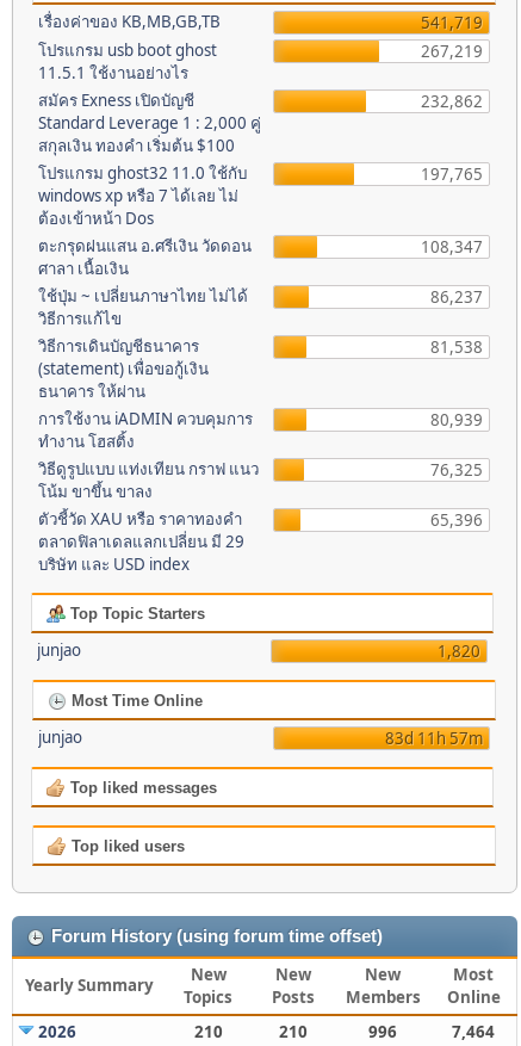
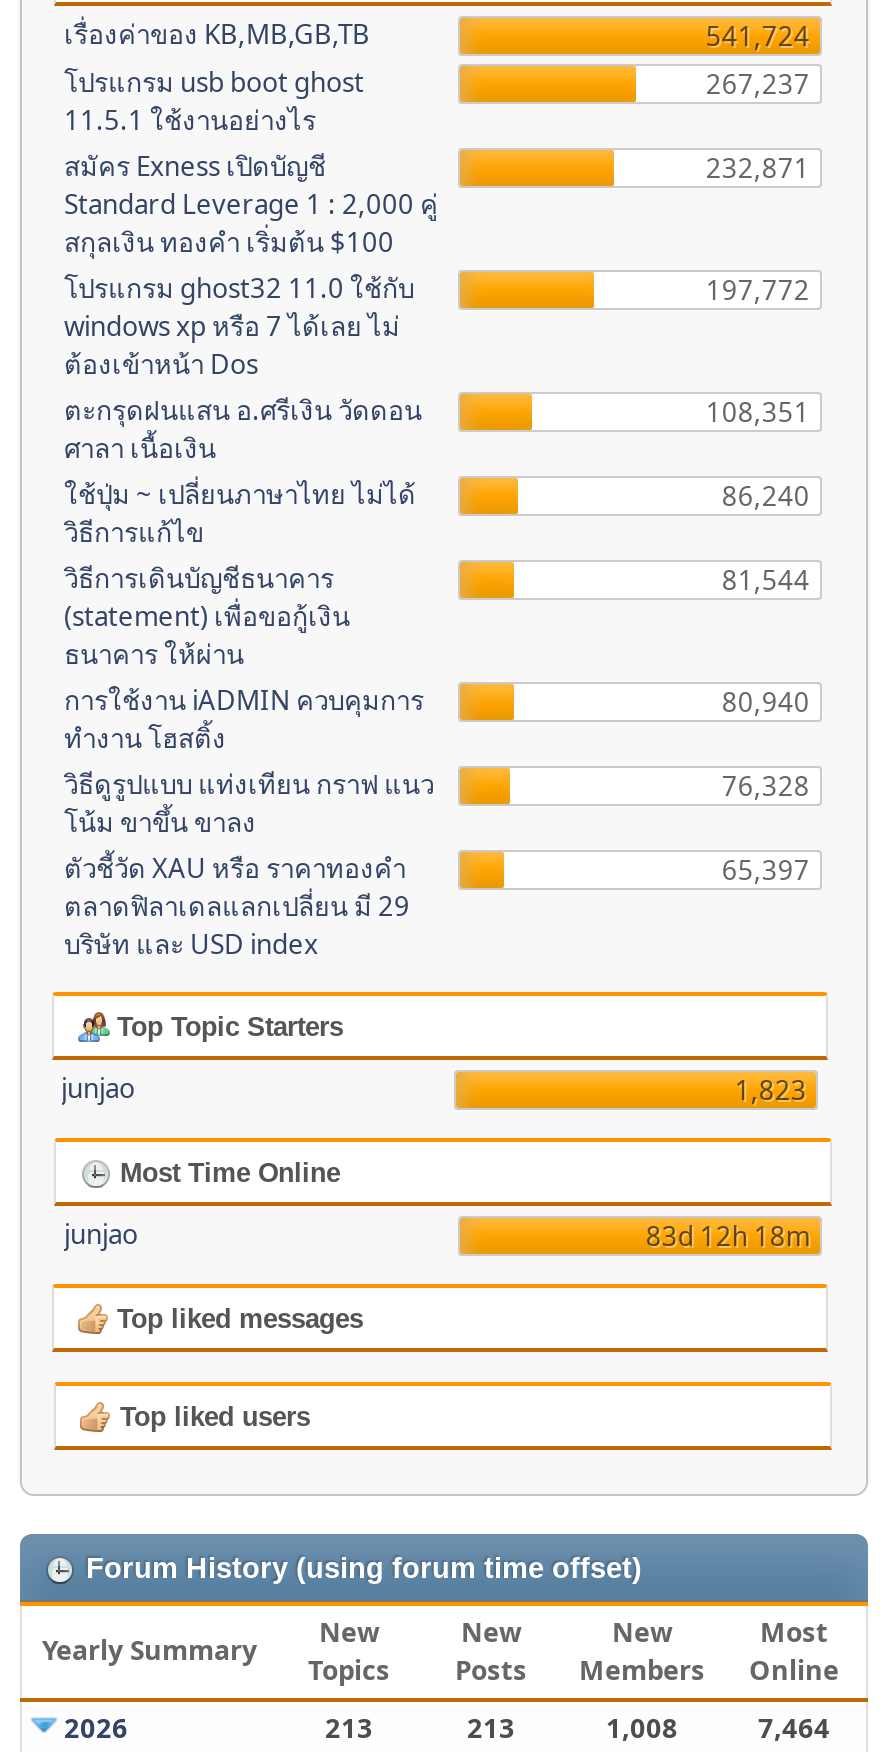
[421,12,483,33] 541,719 -> [706,18,810,54] 541,724
[421,41,483,62] 267,219 -> [706,66,810,102] 267,237
[421,91,483,112] 232,862 -> [706,150,810,186] 232,871
[421,163,483,185] 197,765 -> [706,272,810,308] 197,772
[421,236,483,258] 108,347 -> [706,394,810,430] 108,351
[430,286,483,308] 86,237 -> [722,478,810,514] 86,240
[430,336,483,358] 81,538 -> [722,562,810,598] 81,544
[430,409,483,431] 80,939 -> [722,684,810,720] 80,940
[430,459,483,481] 76,325 -> [722,768,810,804] 76,328
[430,509,483,531] 65,396 -> [722,852,810,888] 65,397
[438,640,481,662] 1,820 -> [735,1072,807,1108] 1,823
[385,728,483,749] 83d 11h 57m -> [646,1218,810,1254] 83d 12h 18m
[194,1021,222,1042] 210 -> [325,1710,373,1746] 213
[278,1021,307,1042] 210 -> [467,1710,515,1746] 213
[368,1021,397,1042] 996 -> [606,1710,678,1746] 1,008

